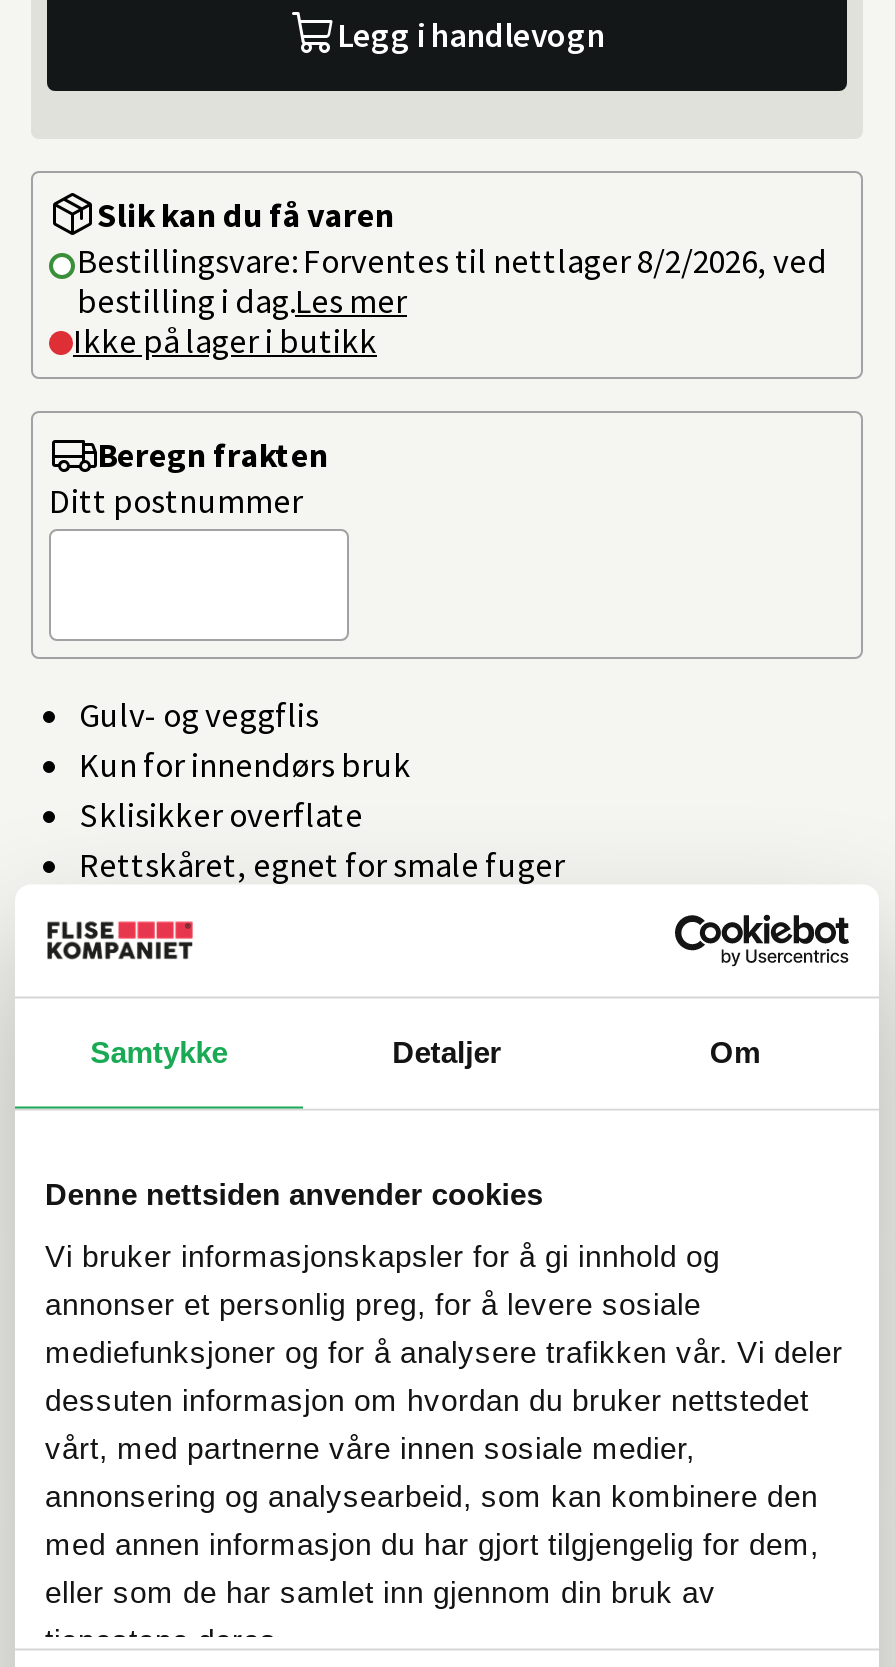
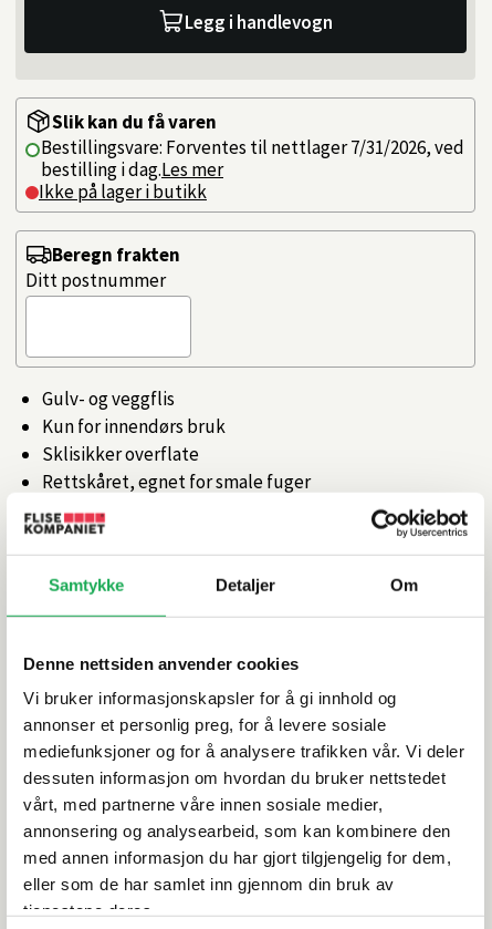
[77,239,827,283] Bestillingsvare: Forventes til nettlager 8/2/2026, ved -> [41,135,464,159] Bestillingsvare: Forventes til nettlager 7/31/2026, ved

